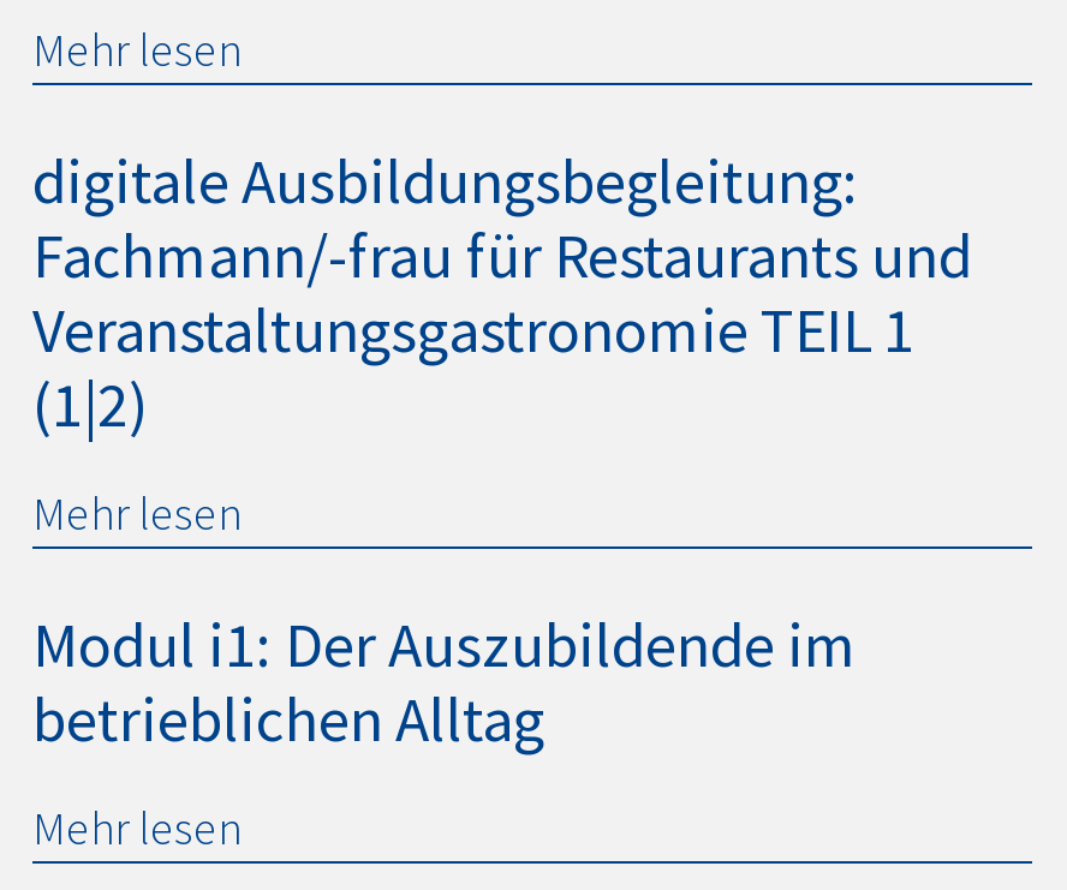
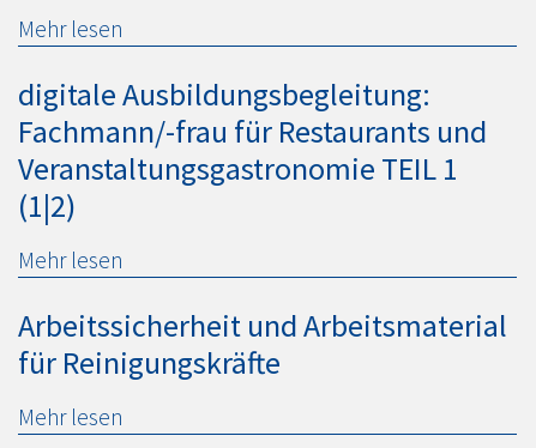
[32,604,857,758] Modul i1: Der Auszubildende im | betrieblichen Alltag -> [18,305,507,382] Arbeitssicherheit und Arbeitsmaterial | für Reinigungskräfte

